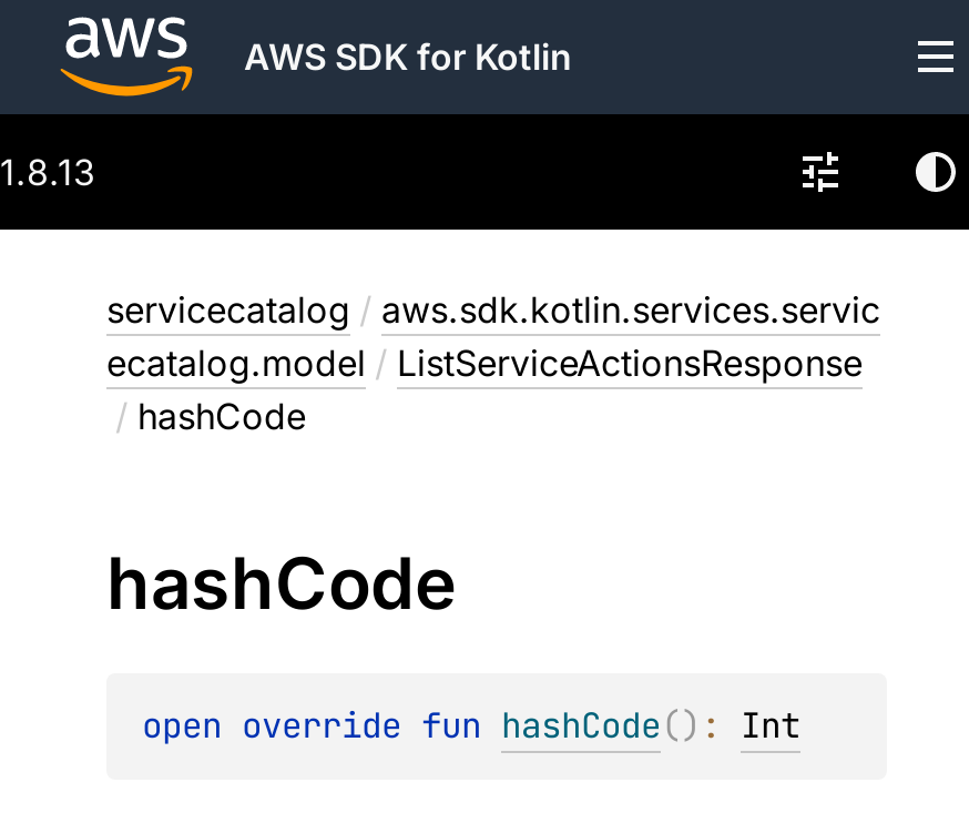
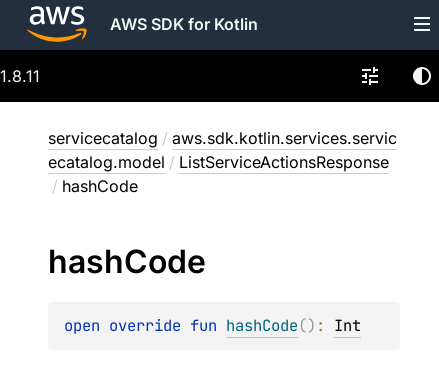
[0,150,95,194] 1.8.13 -> [0,66,40,86] 1.8.11

